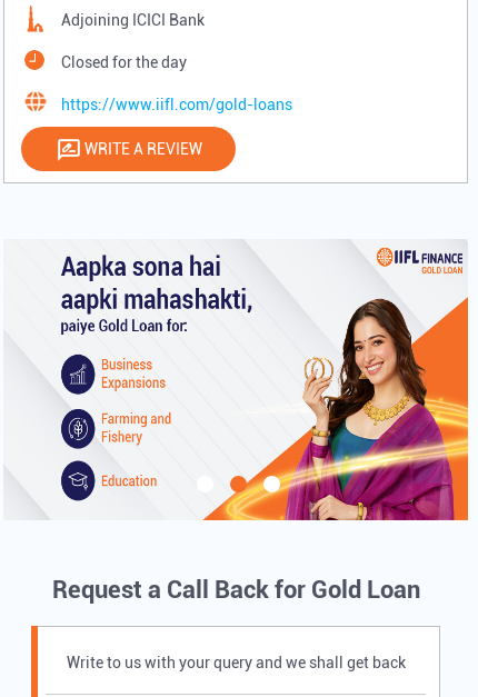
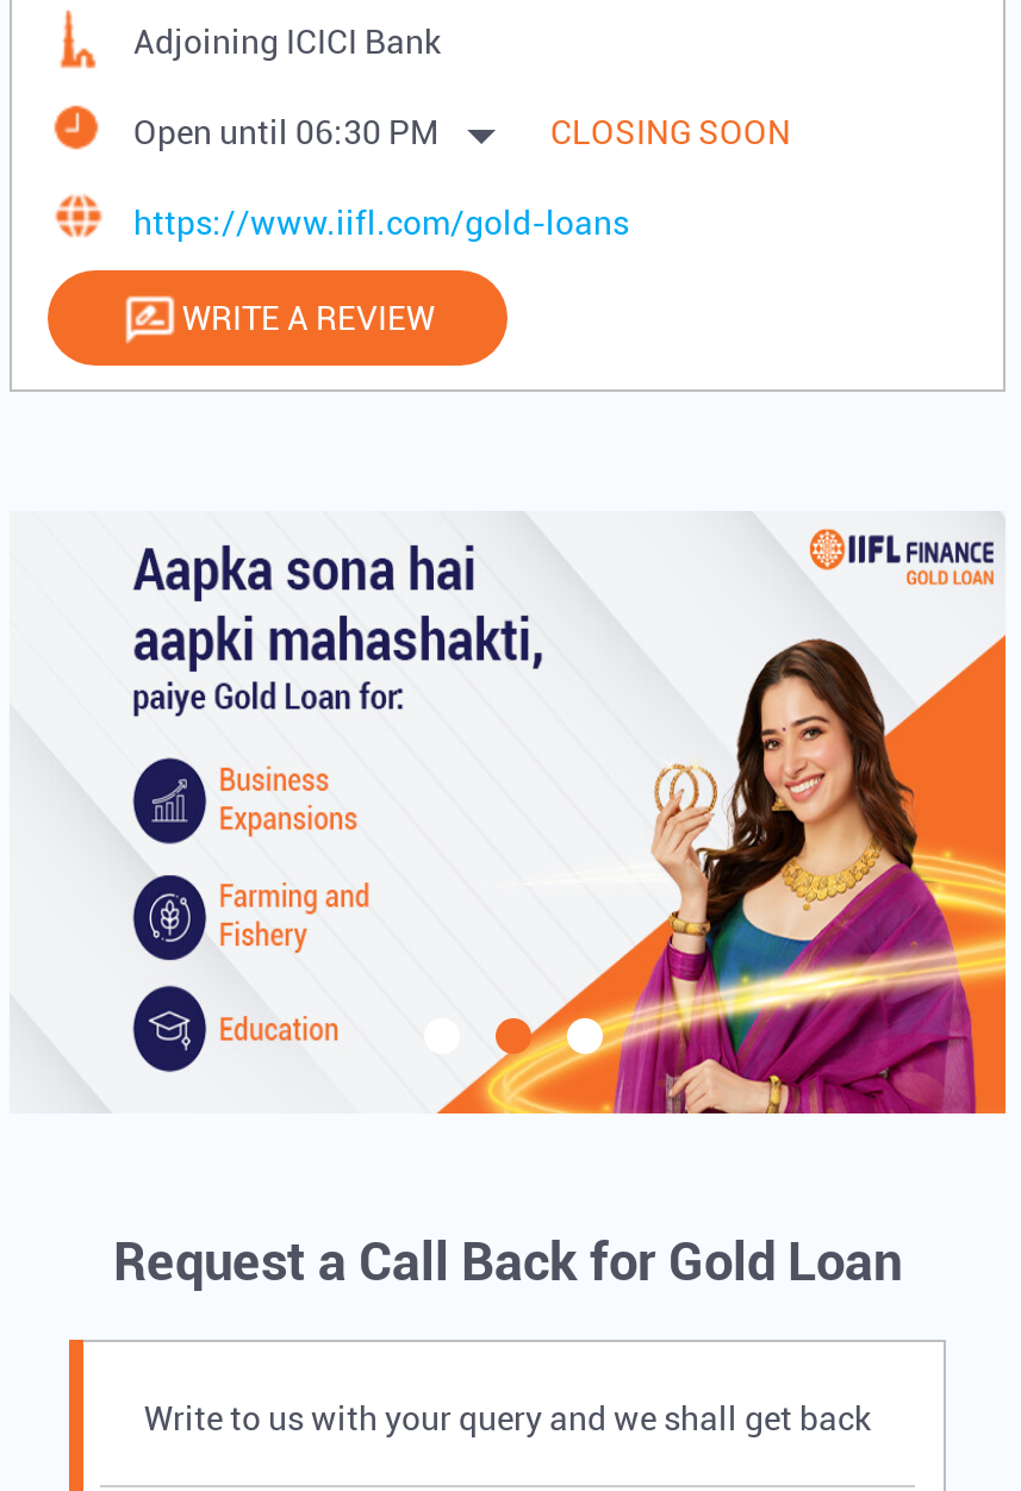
[61,53,187,71] Closed for the day -> [133,112,791,150] Open until 06:30 PM | CLOSING SOON

